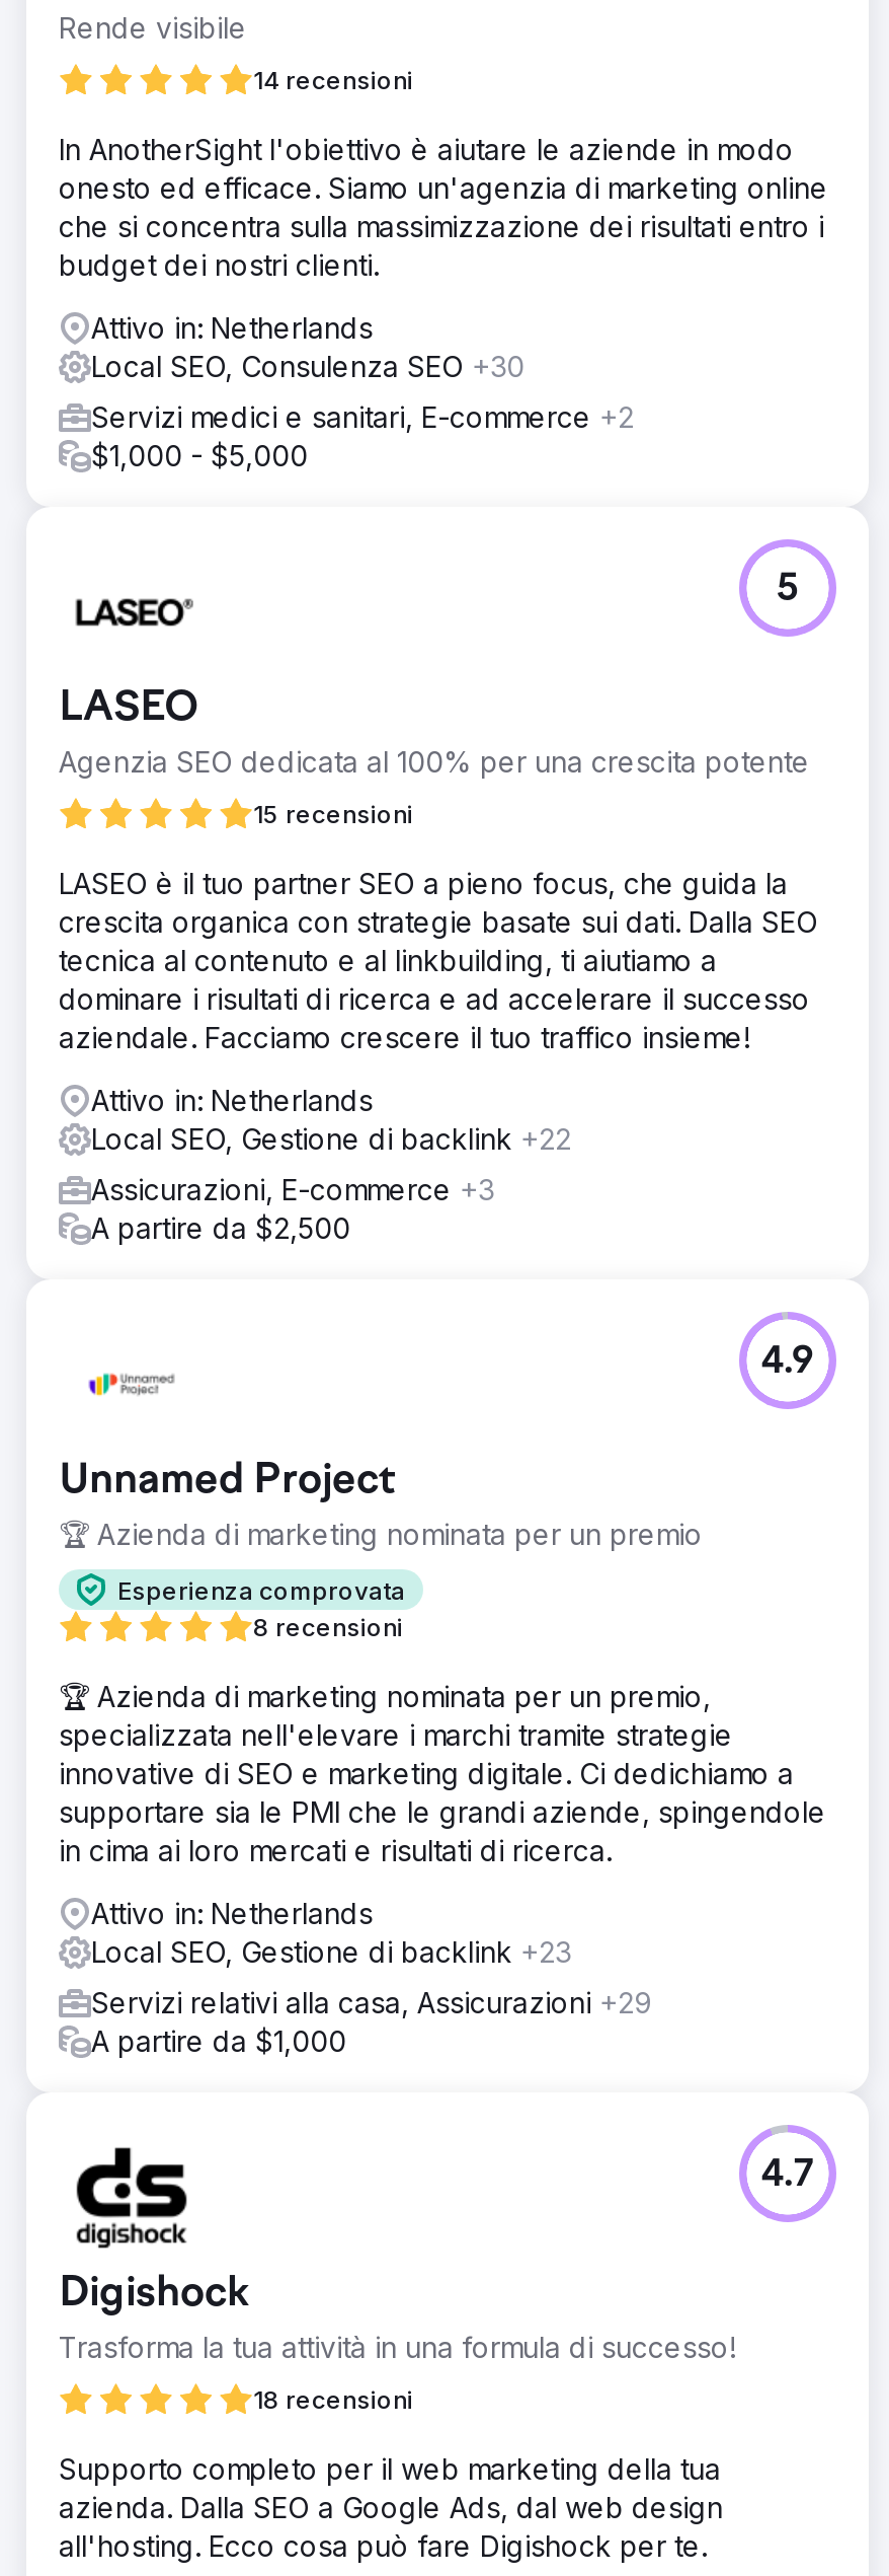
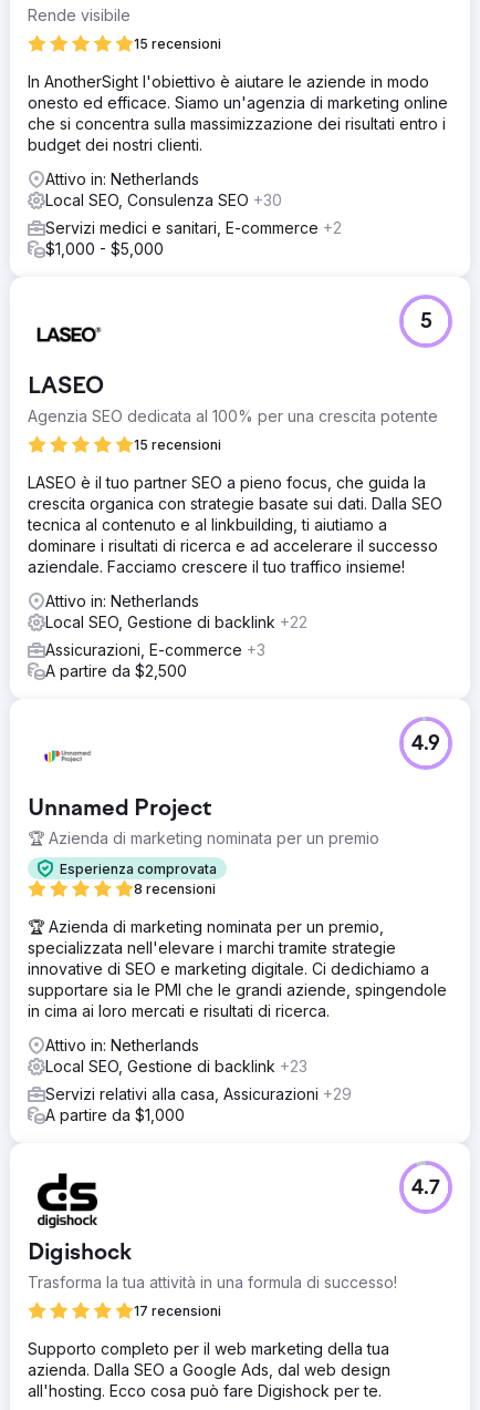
[253,65,413,95] 14 recensioni -> [134,35,221,52] 15 recensioni
[253,2384,413,2415] 18 recensioni -> [134,1303,221,1319] 17 recensioni

